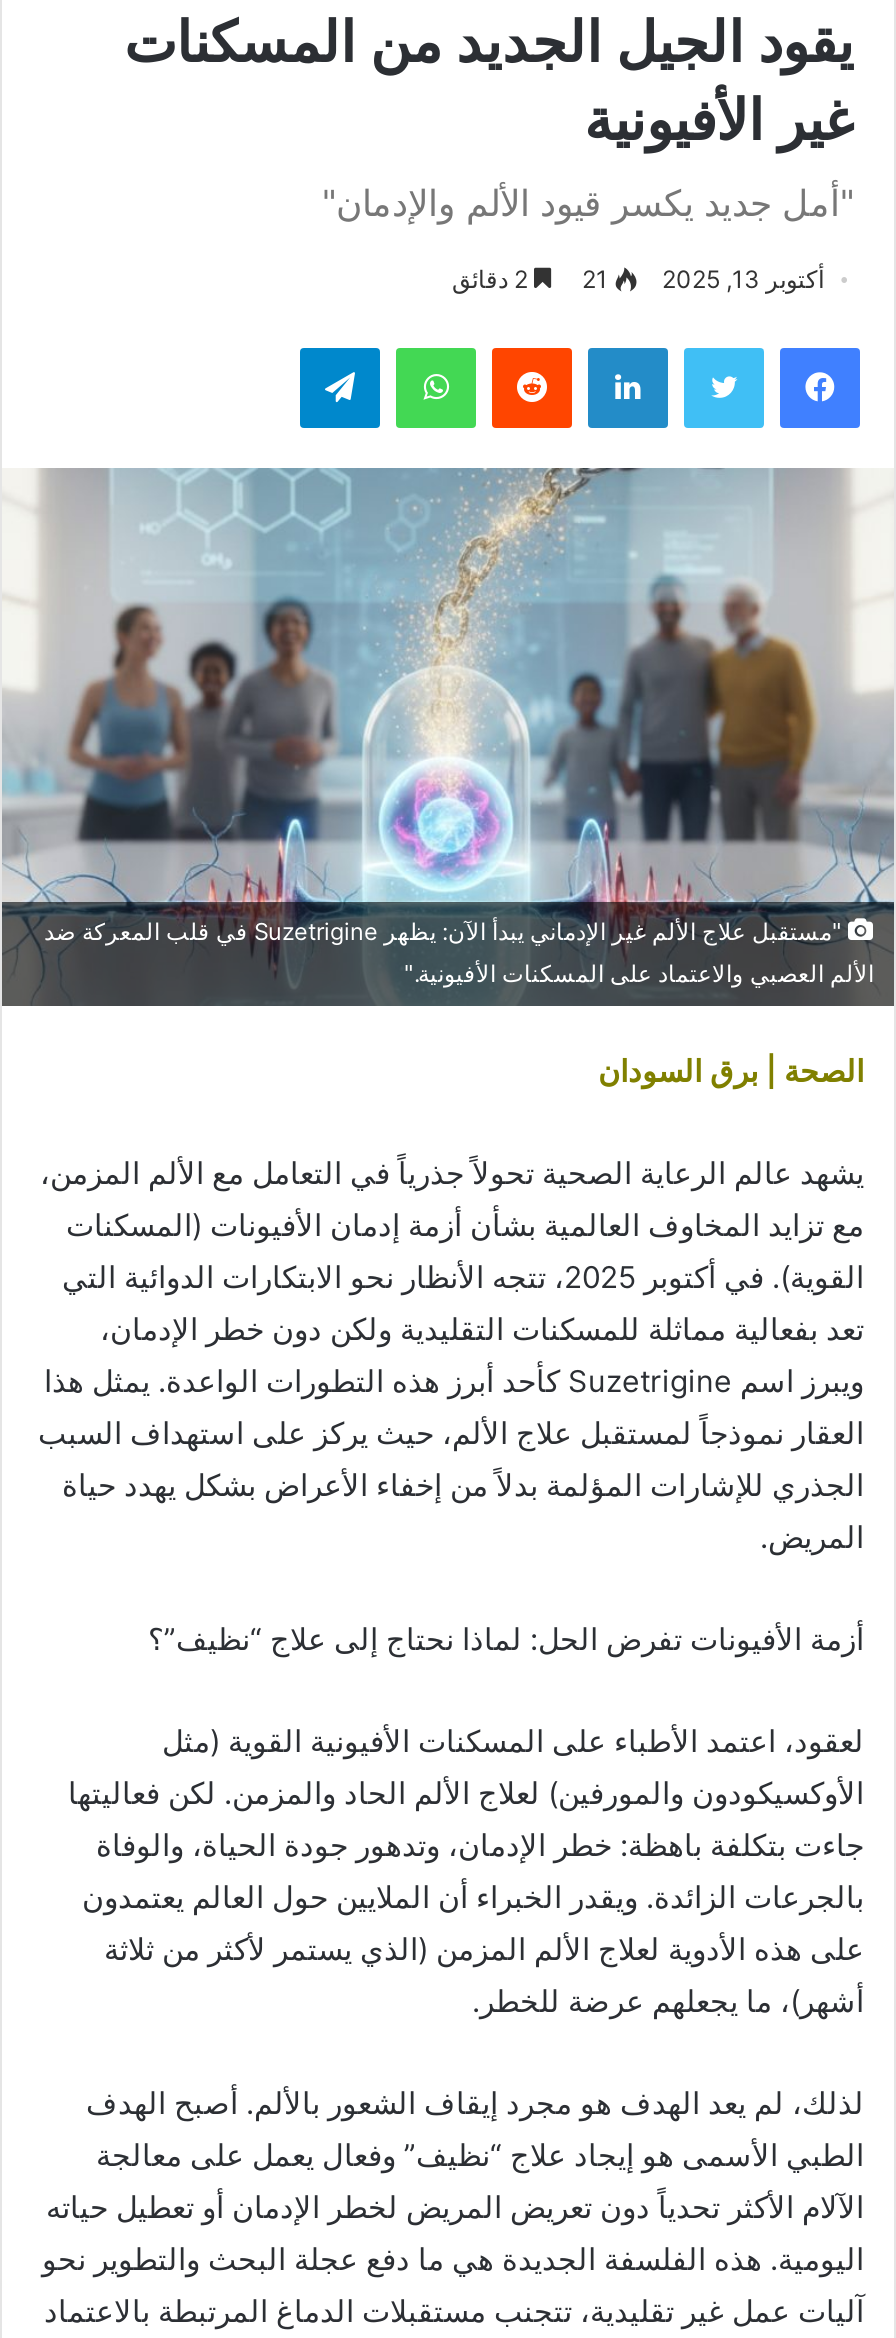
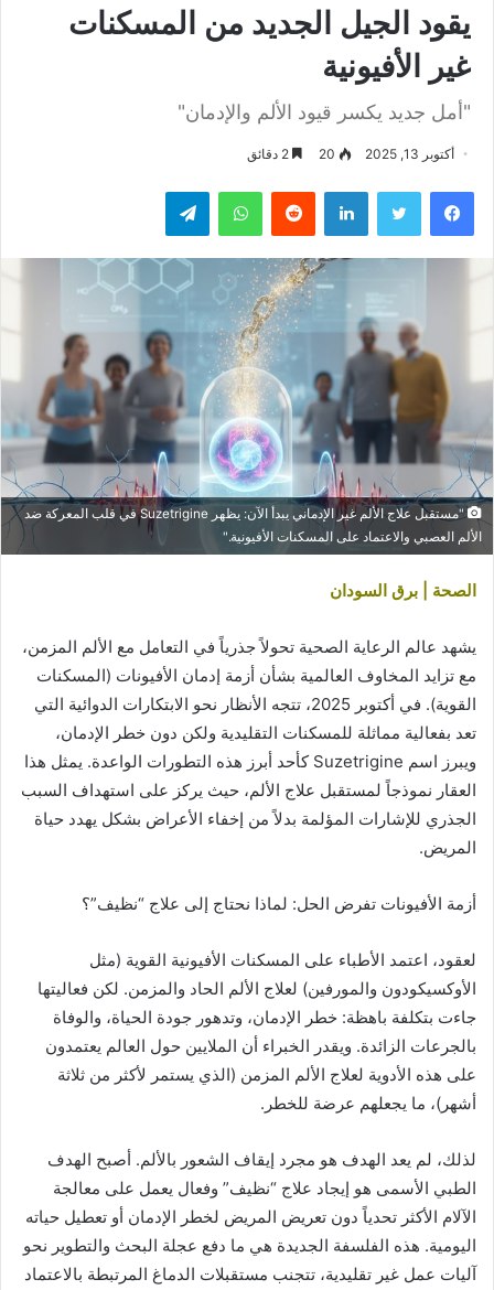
[582,264,608,294] 21 -> [319,146,335,162] 20

